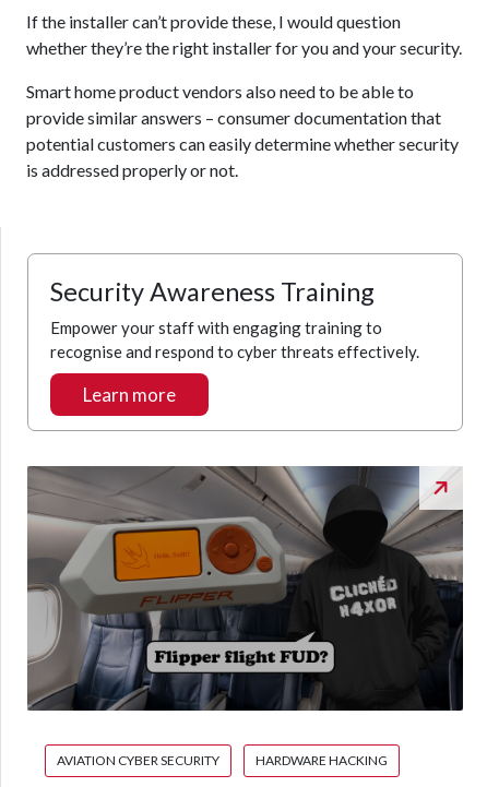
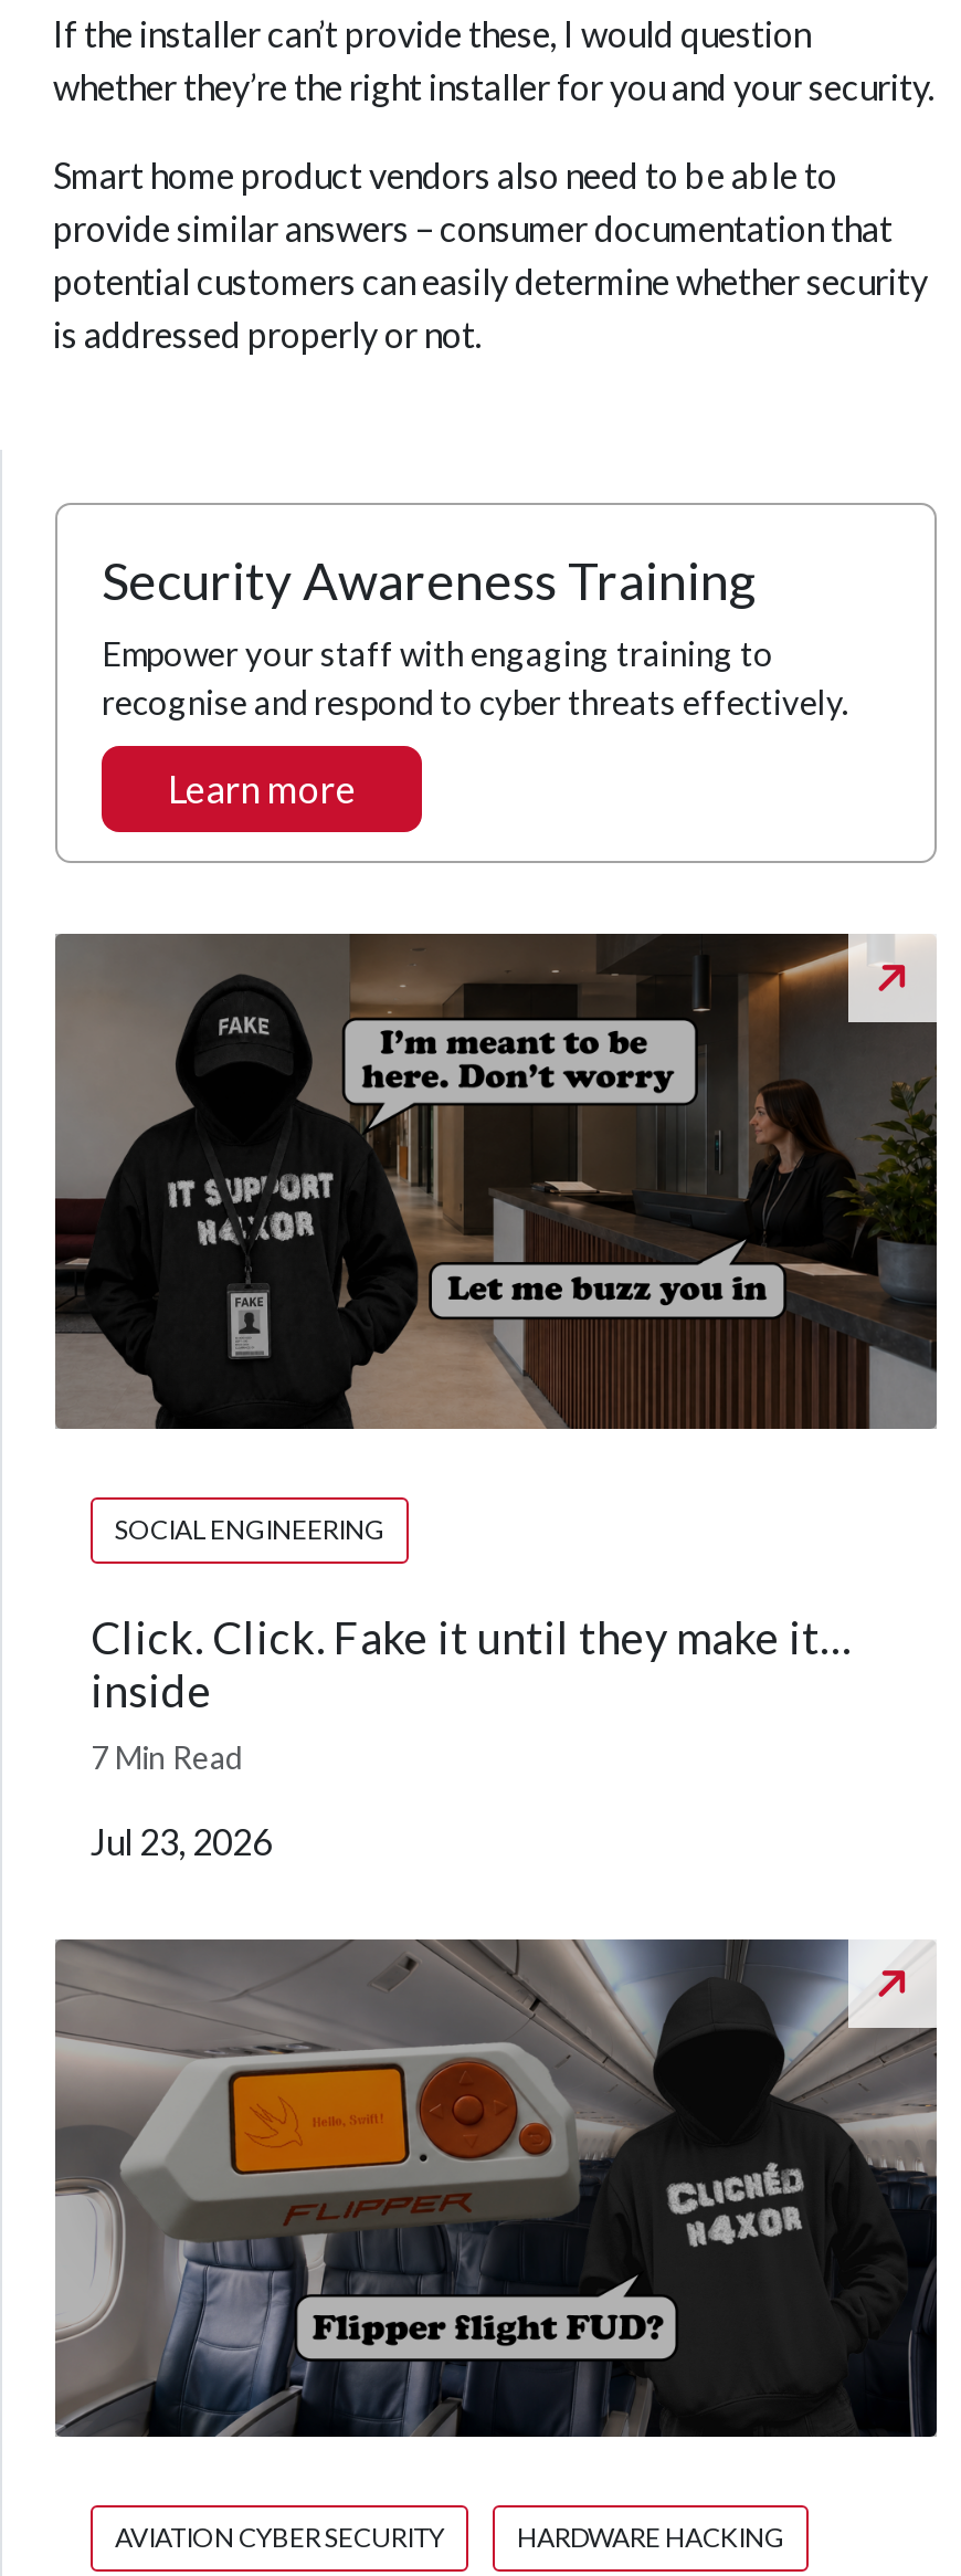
none -> [55,932,937,1863] [image] | SOCIAL ENGINEERING | Click. Click. Fake it until they make it… | inside | 7 Min Read | Jul 23, 2026

